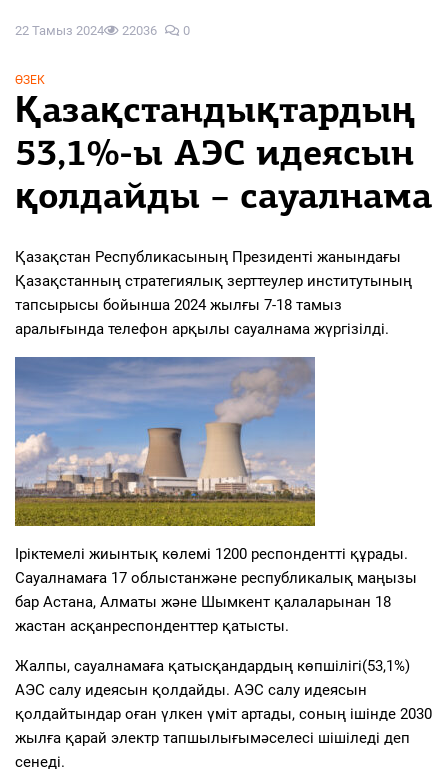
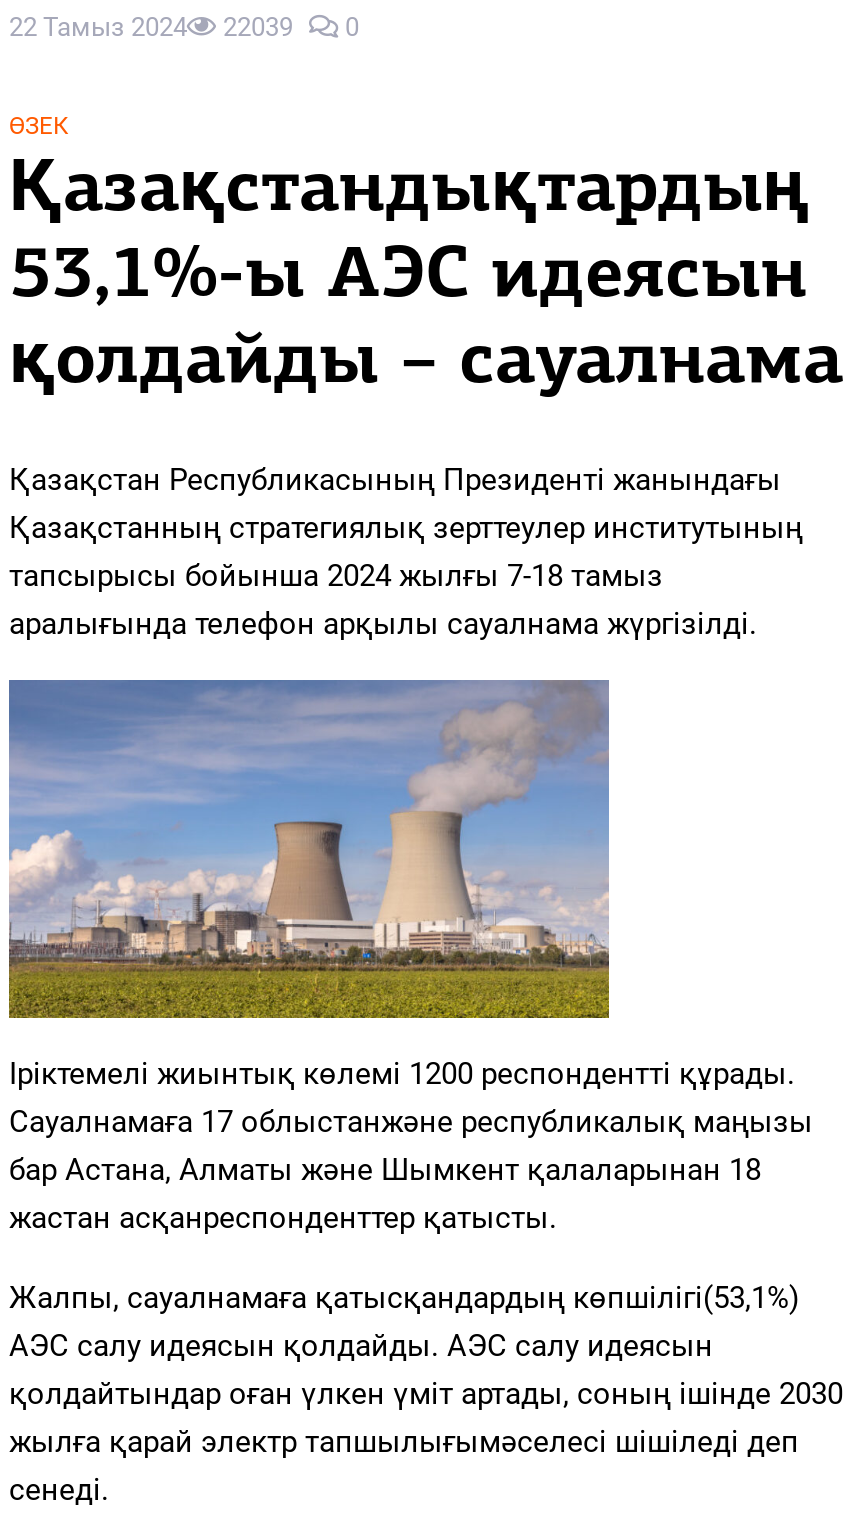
[15,23,190,38] 22 Тамыз 2024 22036 0 -> [9,12,359,42] 22 Тамыз 2024 22039 0

